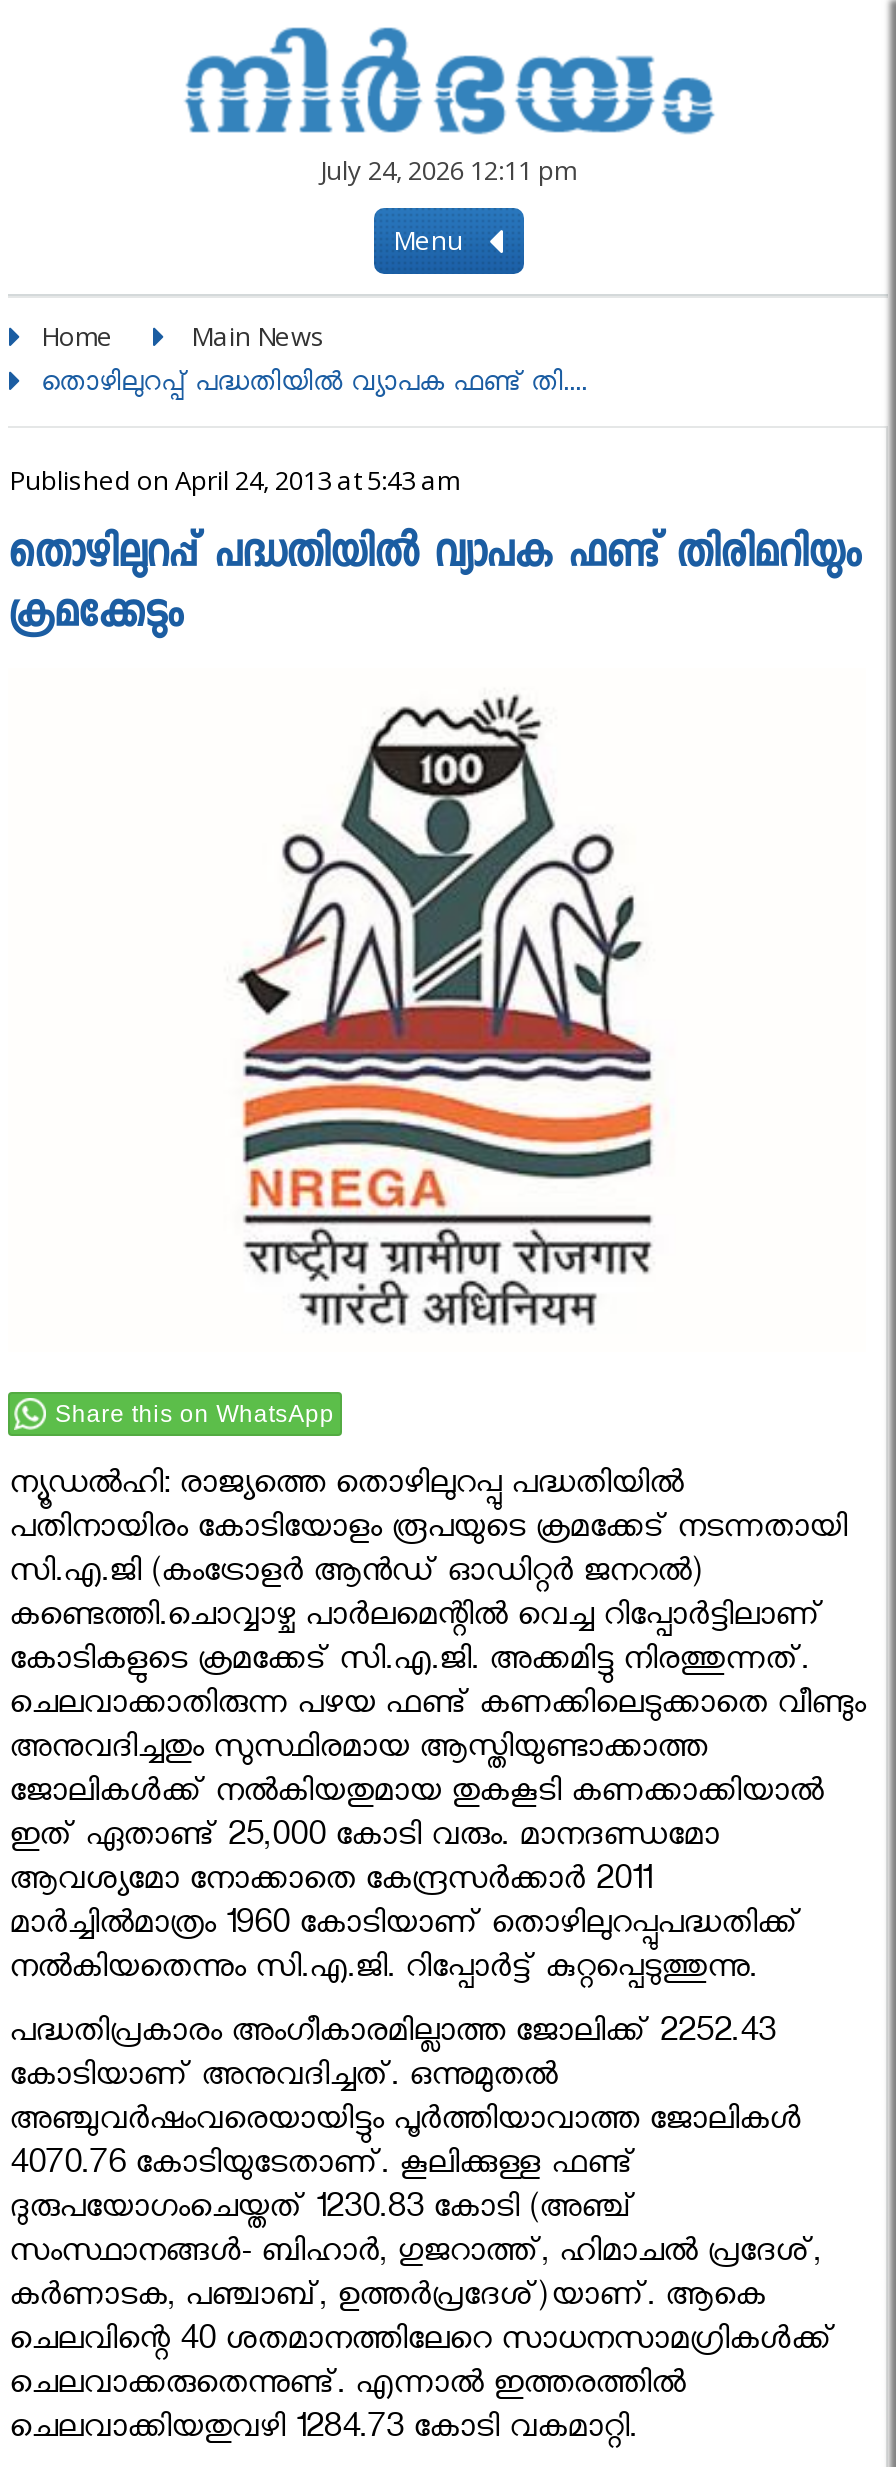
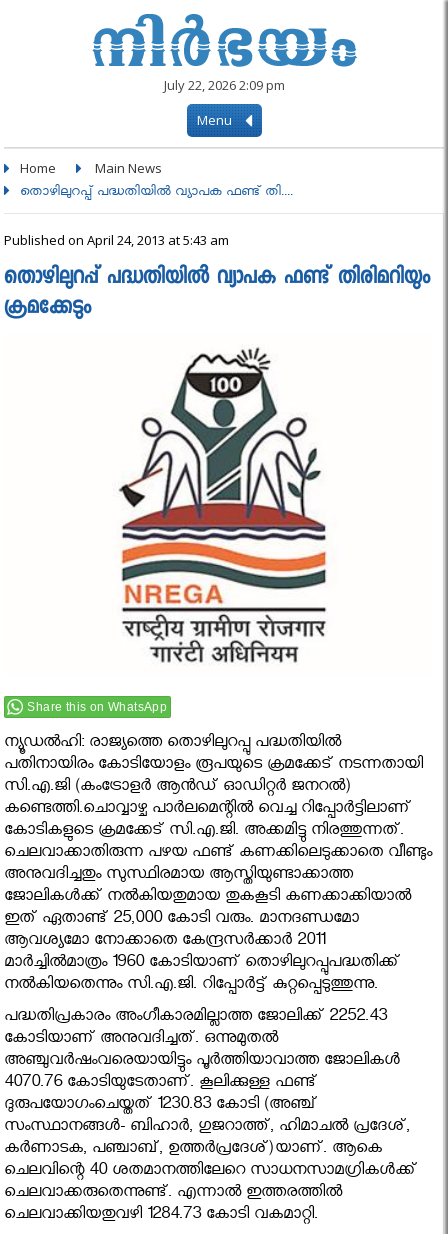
[320,152,576,188] July 24, 2026 12:11 pm -> [163,76,284,94] July 22, 2026 2:09 pm

